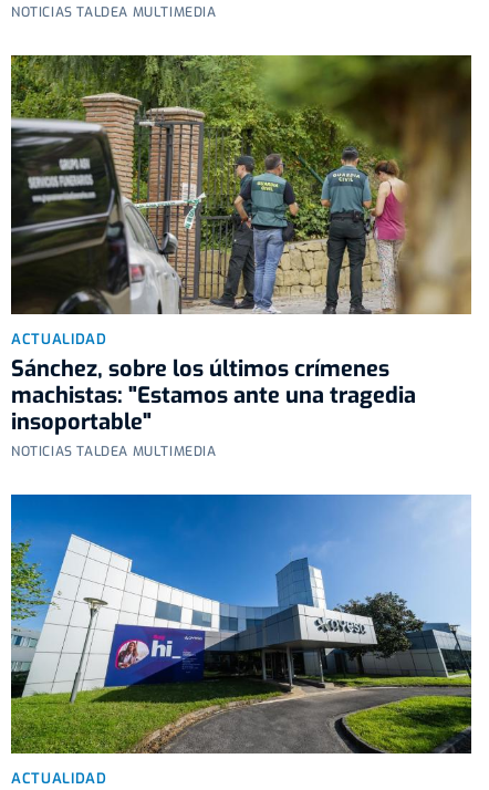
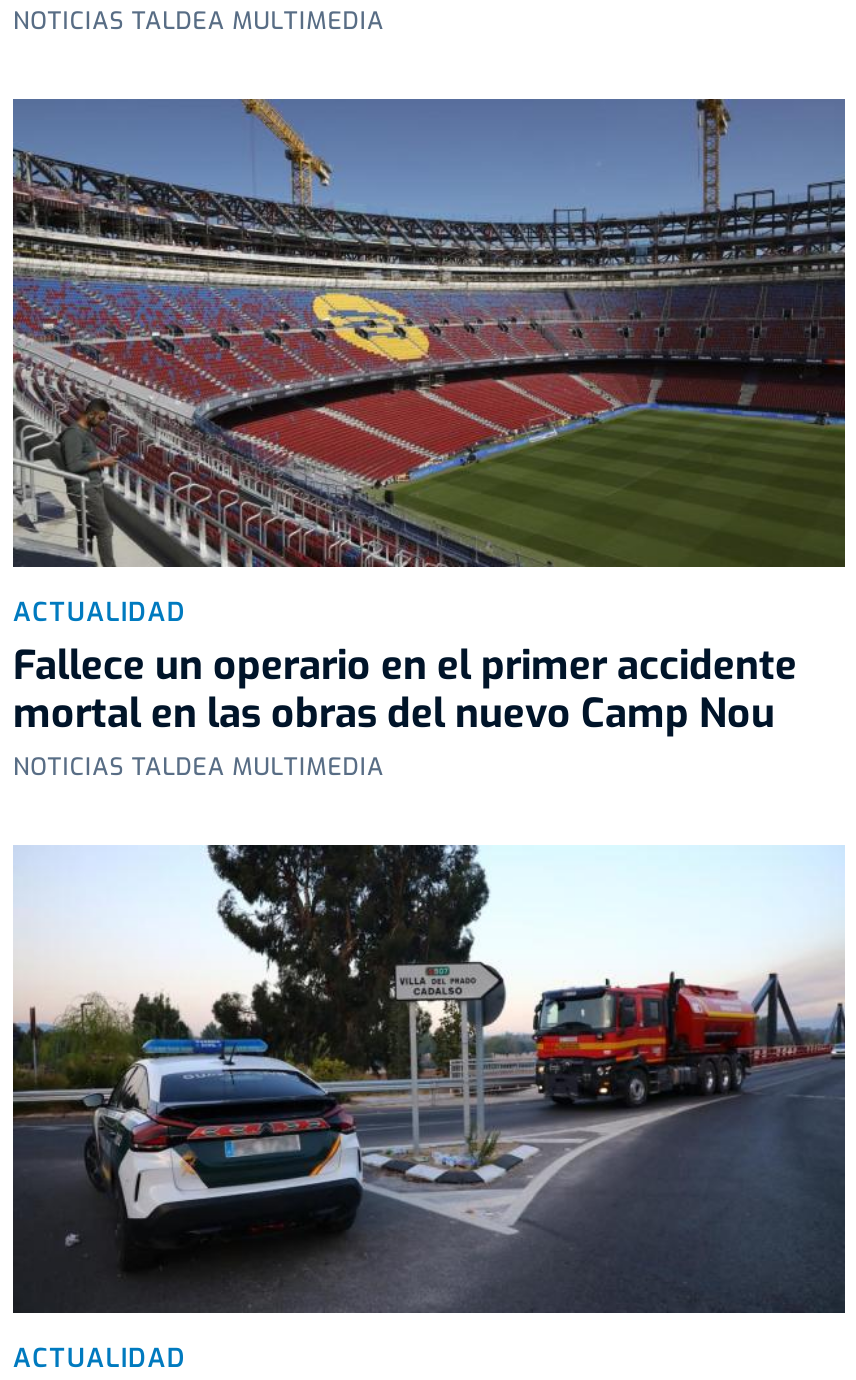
[10,54,472,437] [image] | Sánchez, sobre los últimos crímenes | machistas: "Estamos ante una tragedia | insoportable" -> [11,98,847,742] [image] | Fallece un operario en el primer accidente | mortal en las obras del nuevo Camp Nou
[10,493,471,755] [image] -> [11,842,847,1316] [image]

